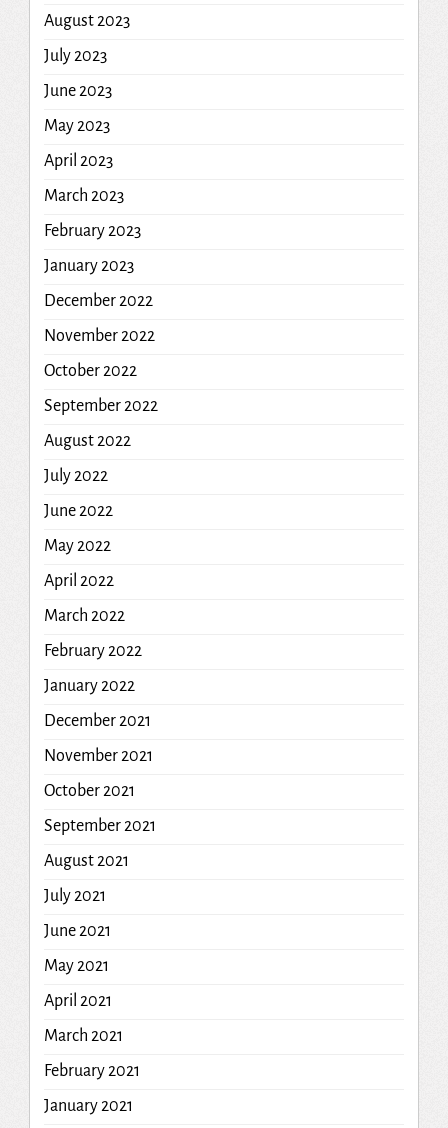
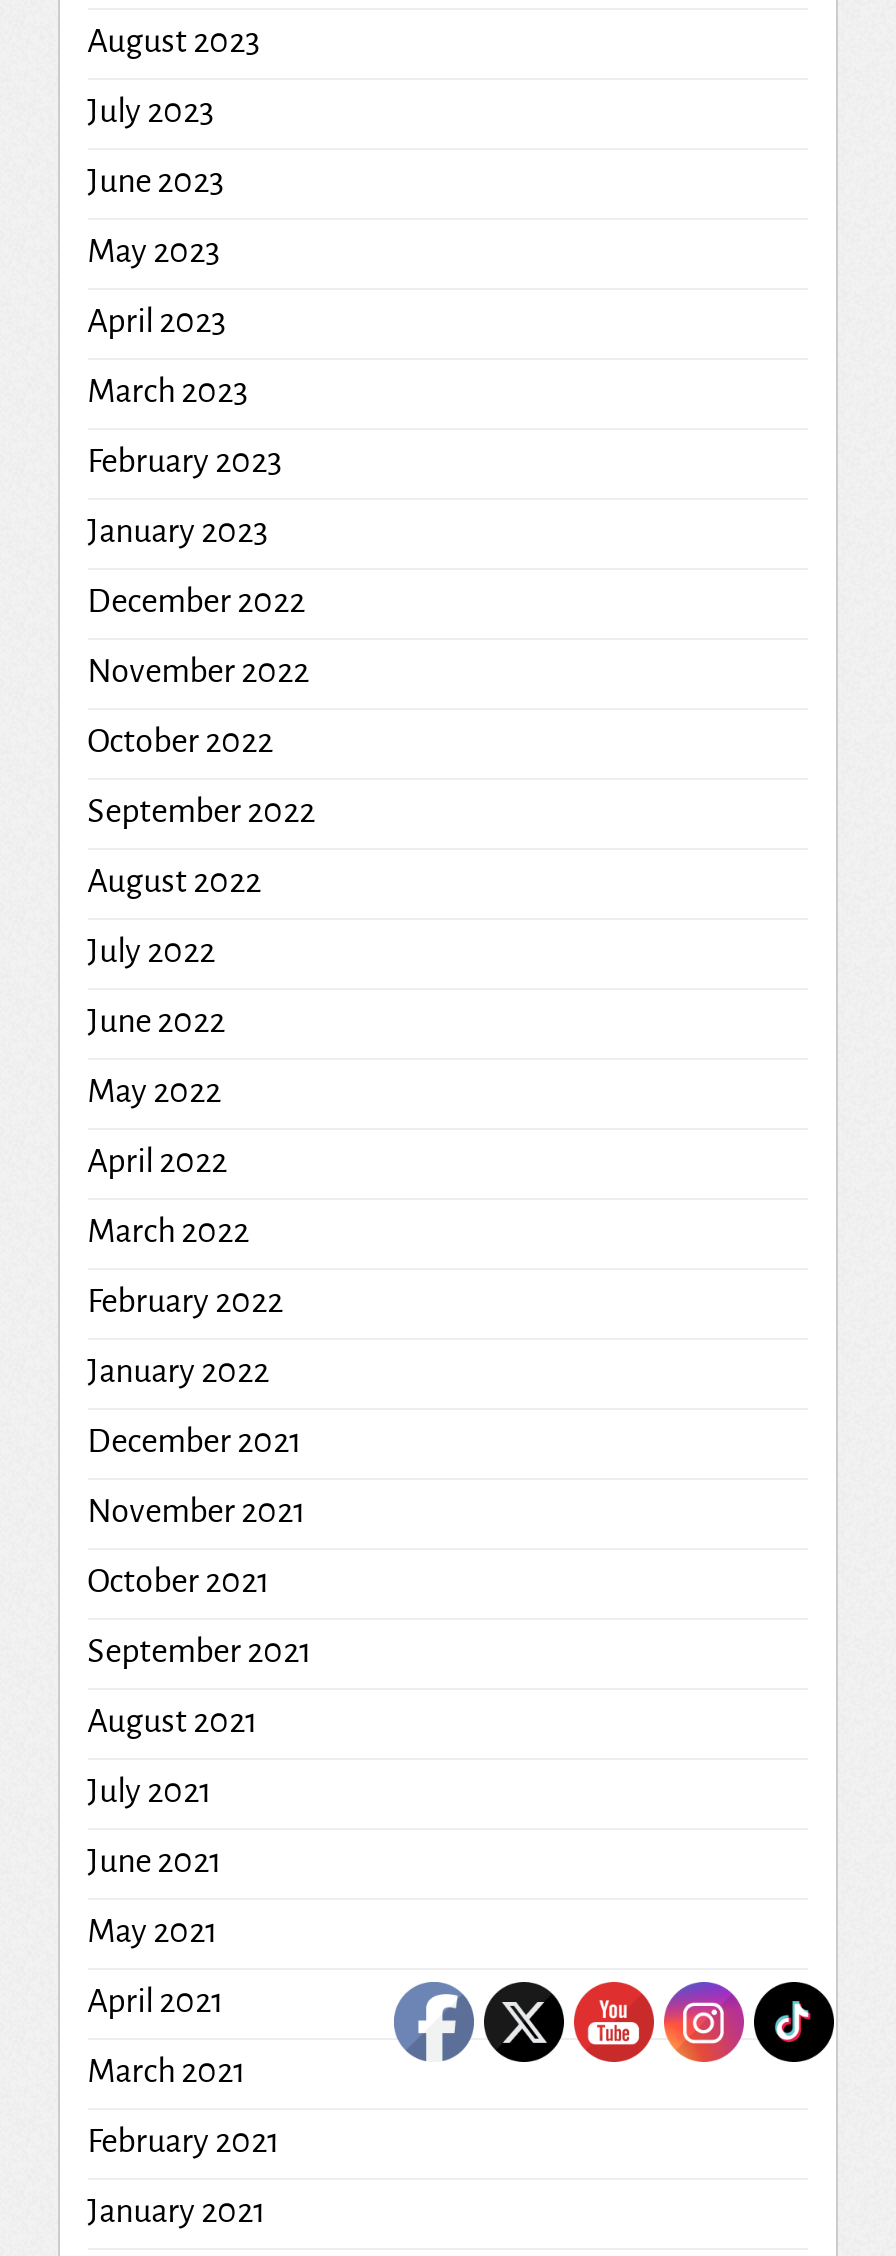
none -> [392,1980,836,2064] [image]

